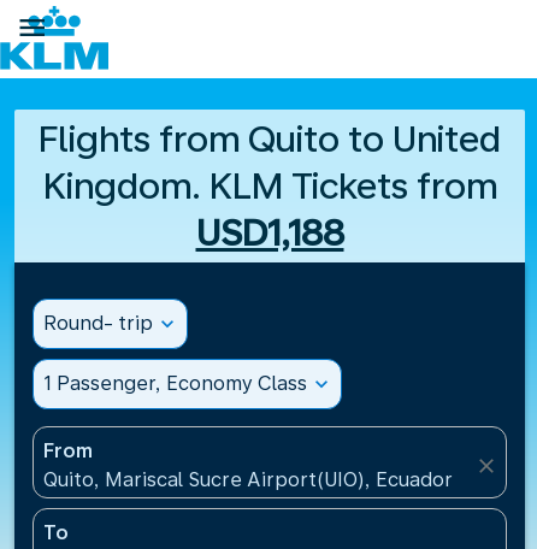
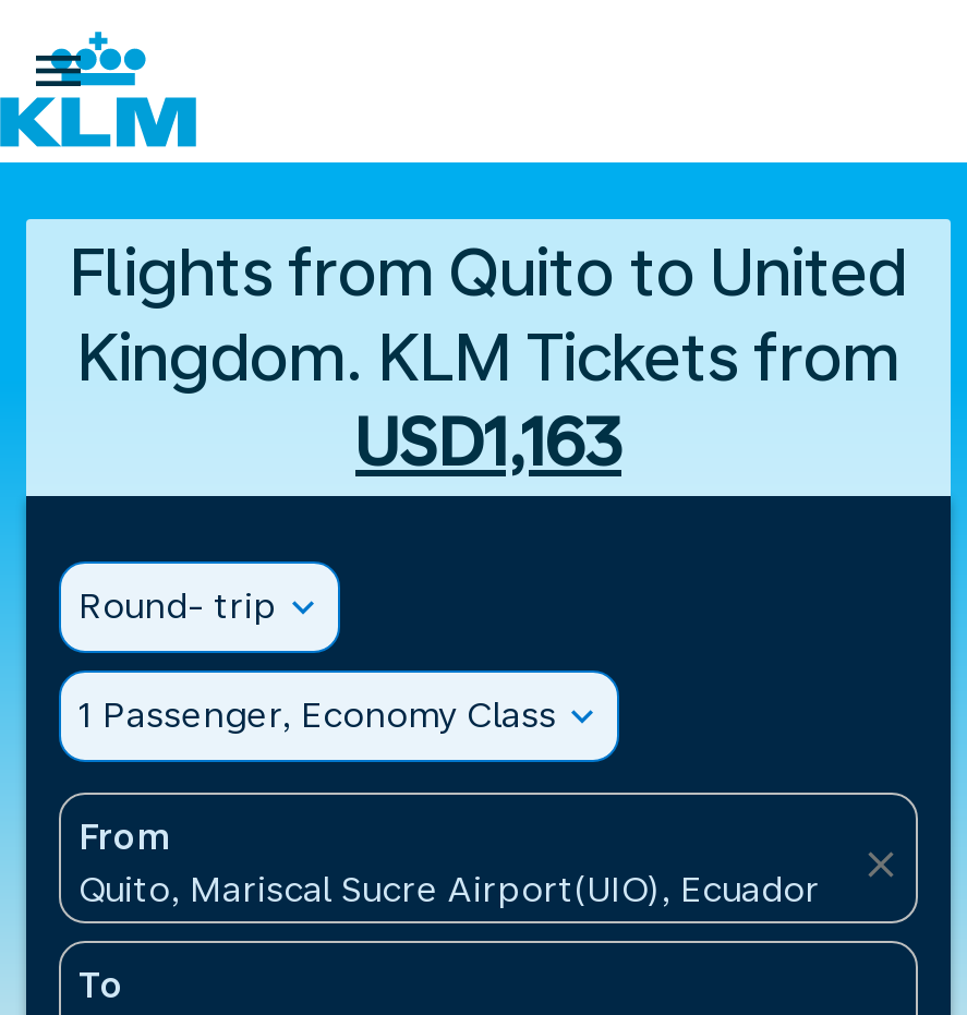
[196,211,344,254] USD1,188 -> [355,402,621,481] USD1,163

